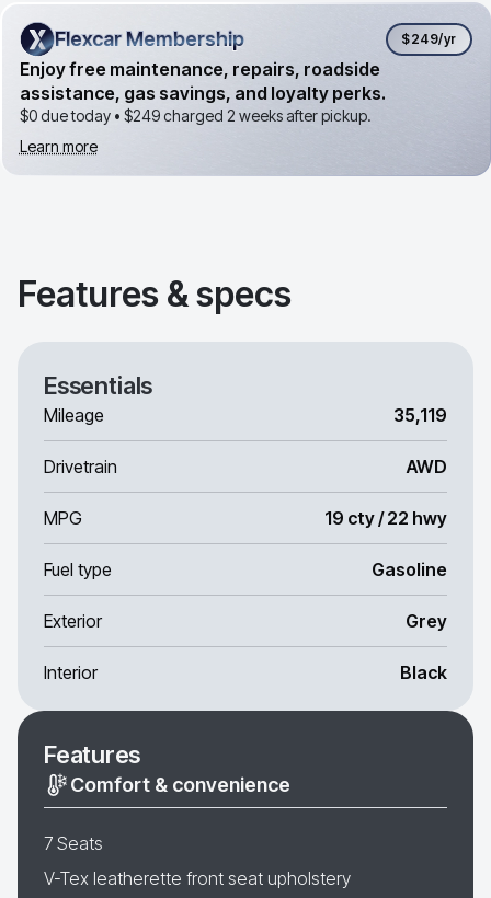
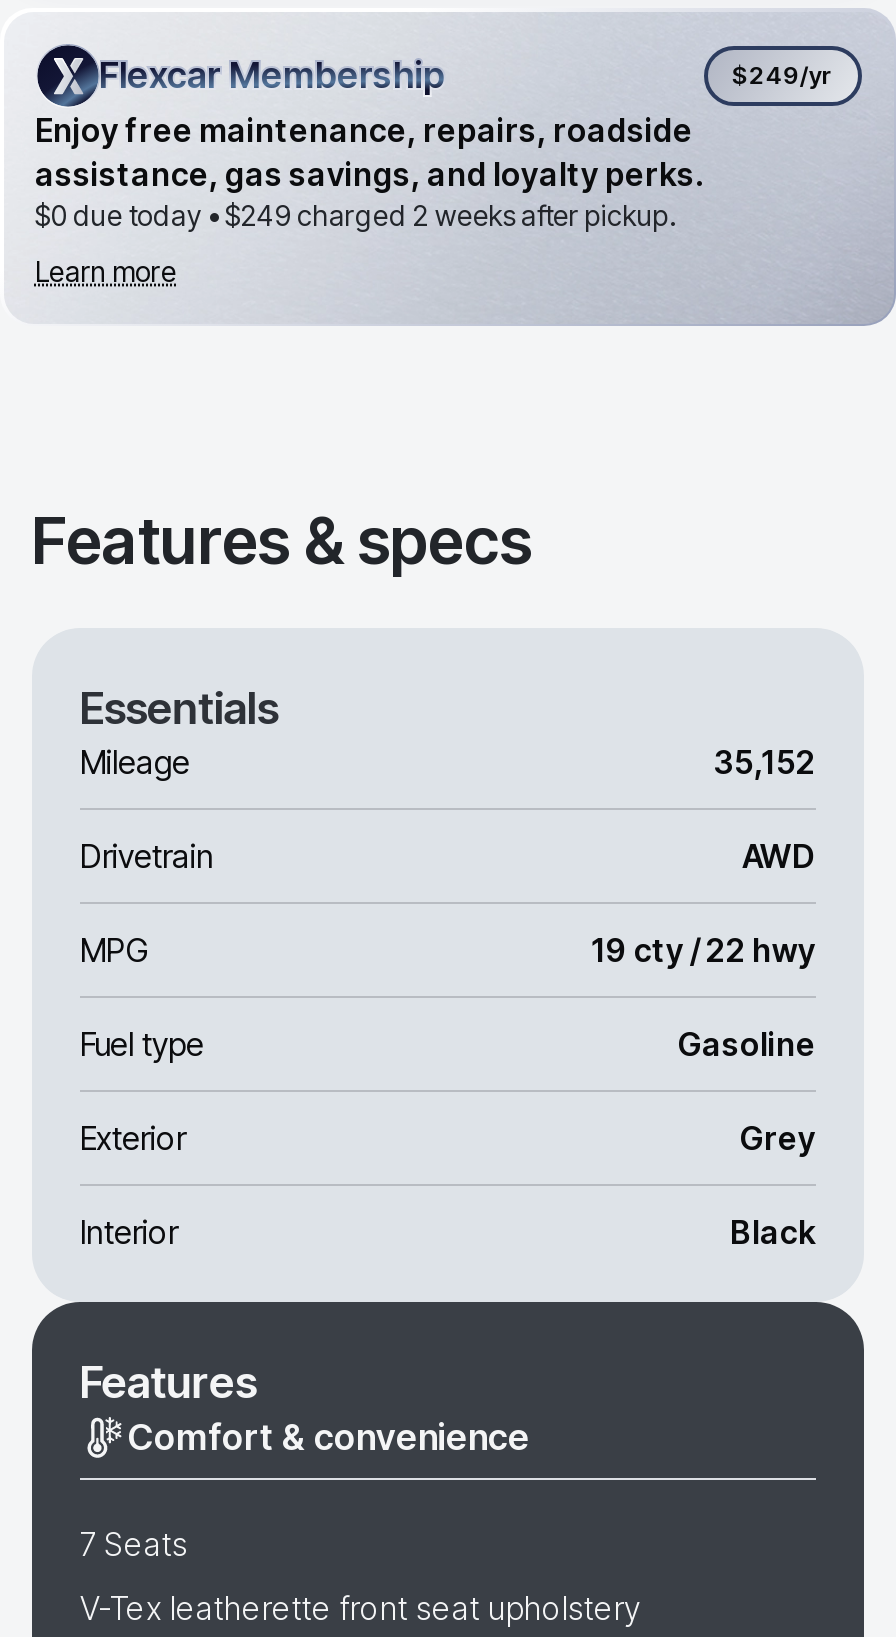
[393,404,447,426] 35,119 -> [714,742,816,782] 35,152

